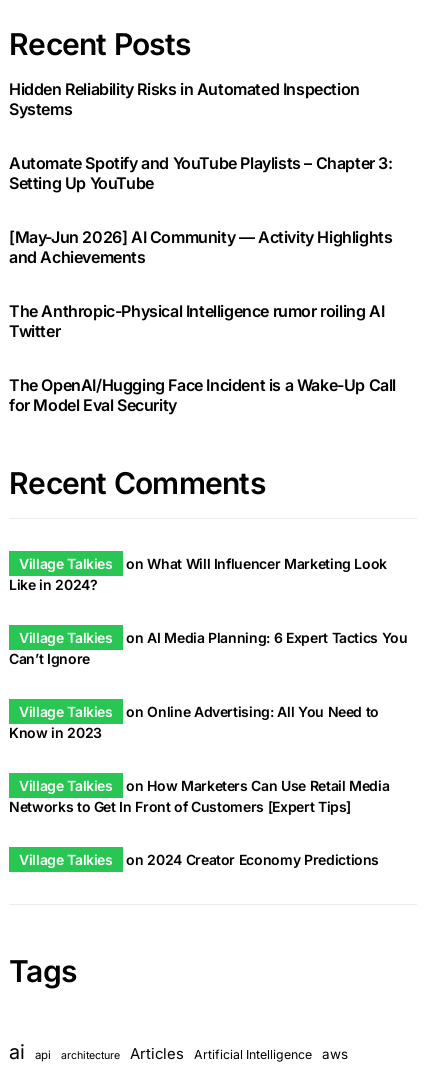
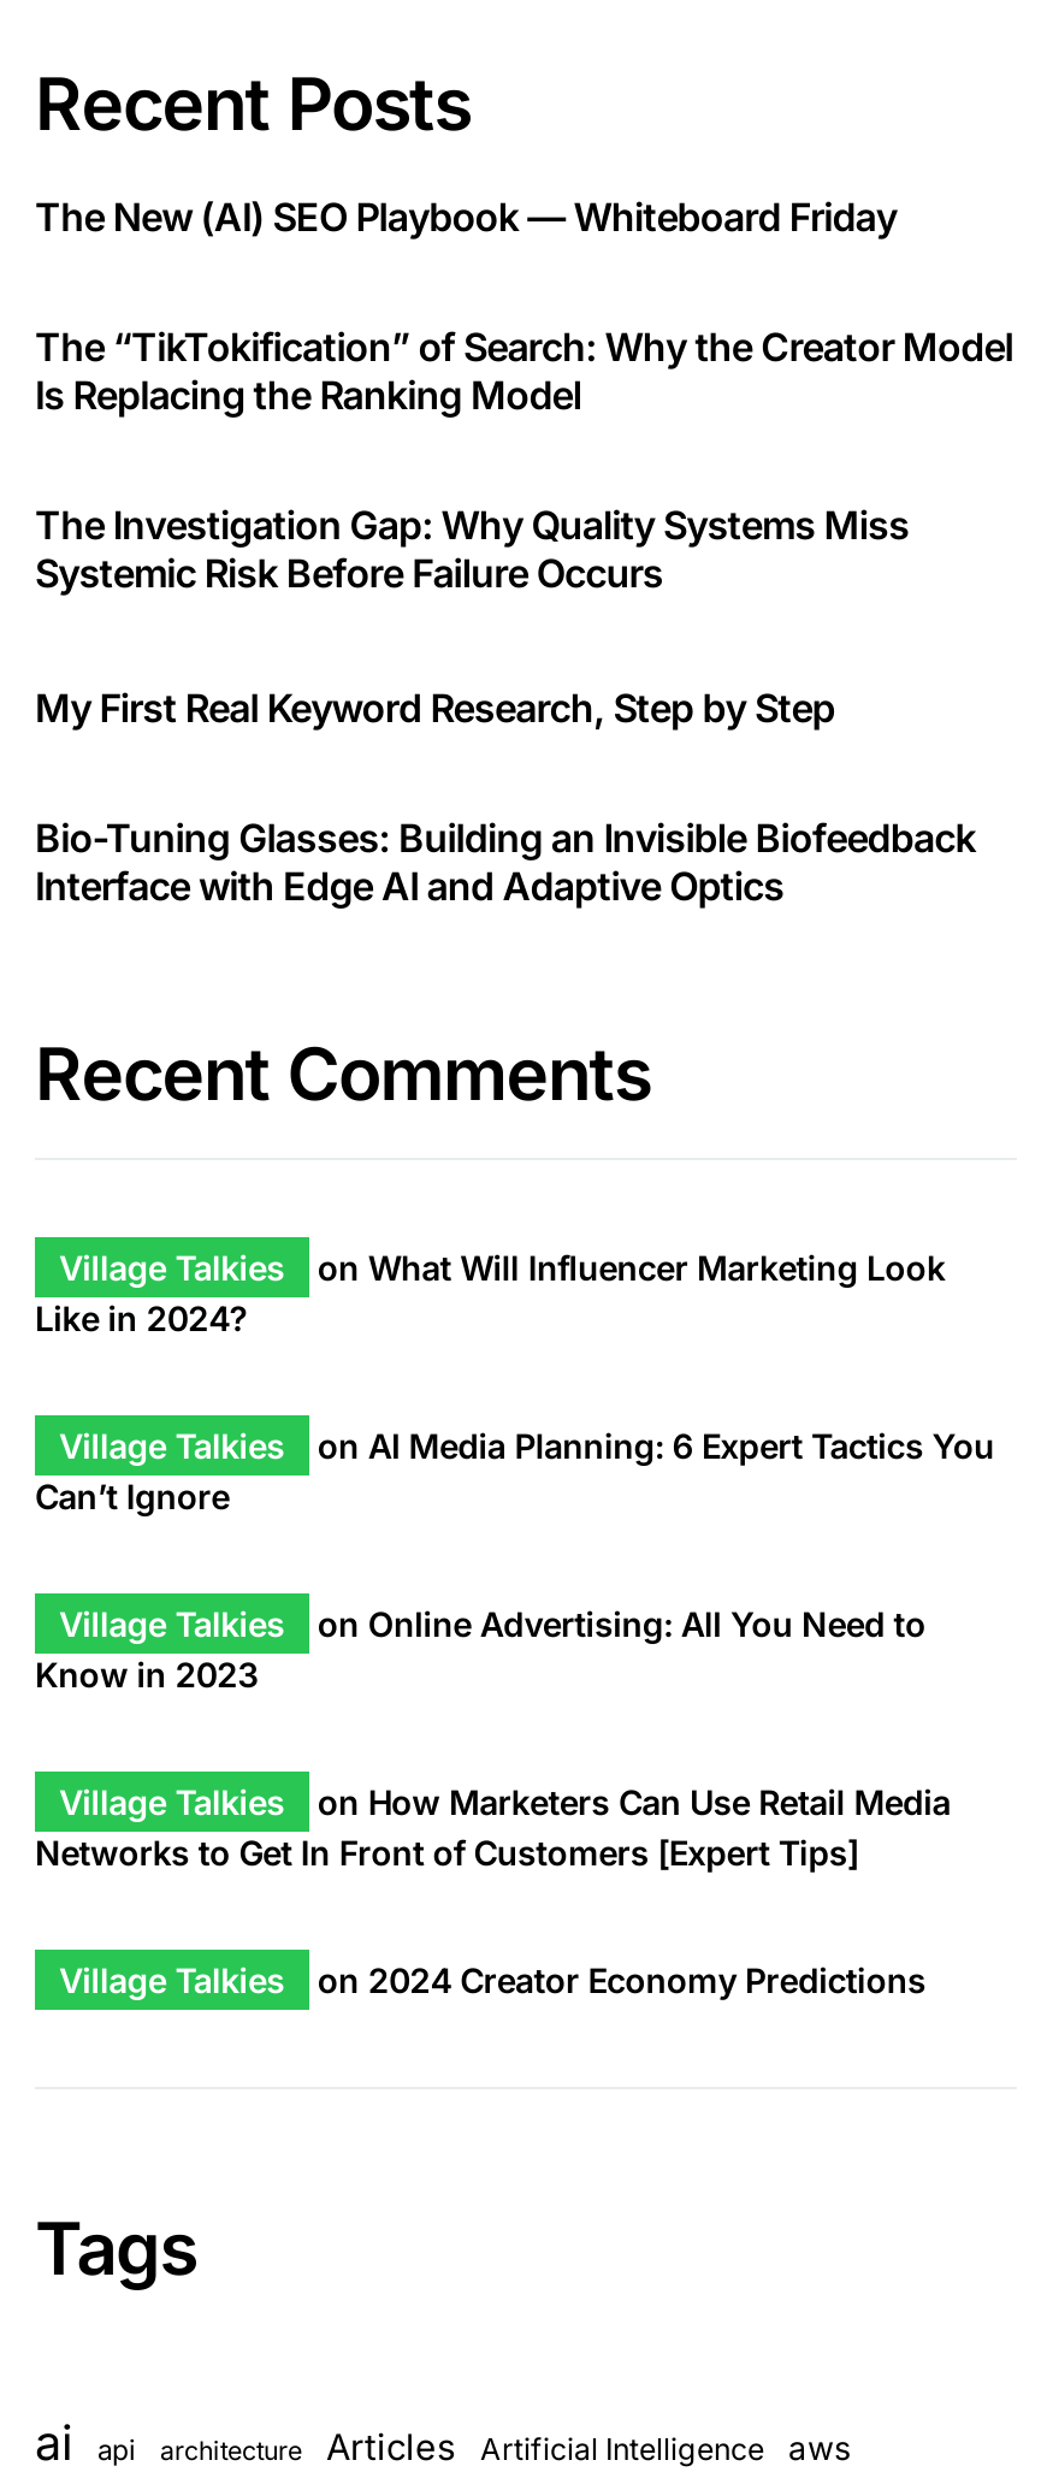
[9,79,360,119] Hidden Reliability Risks in Automated Inspection | Systems -> [35,192,897,240] The New (AI) SEO Playbook — Whiteboard Friday
[9,153,393,193] Automate Spotify and YouTube Playlists – Chapter 3: | Setting Up YouTube -> [35,322,1013,418] The “TikTokification” of Search: Why the Creator Model | Is Replacing the Ranking Model
[9,227,392,267] [May-Jun 2026] AI Community — Activity Highlights | and Achievements -> [35,500,909,596] The Investigation Gap: Why Quality Systems Miss | Systemic Risk Before Failure Occurs
[9,301,384,341] The Anthropic-Physical Intelligence rumor roiling AI | Twitter -> [35,683,835,731] My First Real Keyword Research, Step by Step
[9,375,396,415] The OpenAI/Hugging Face Incident is a Wake-Up Call | for Model Eval Security -> [35,813,978,909] Bio-Tuning Glasses: Building an Invisible Biofeedback | Interface with Edge AI and Adaptive Optics

